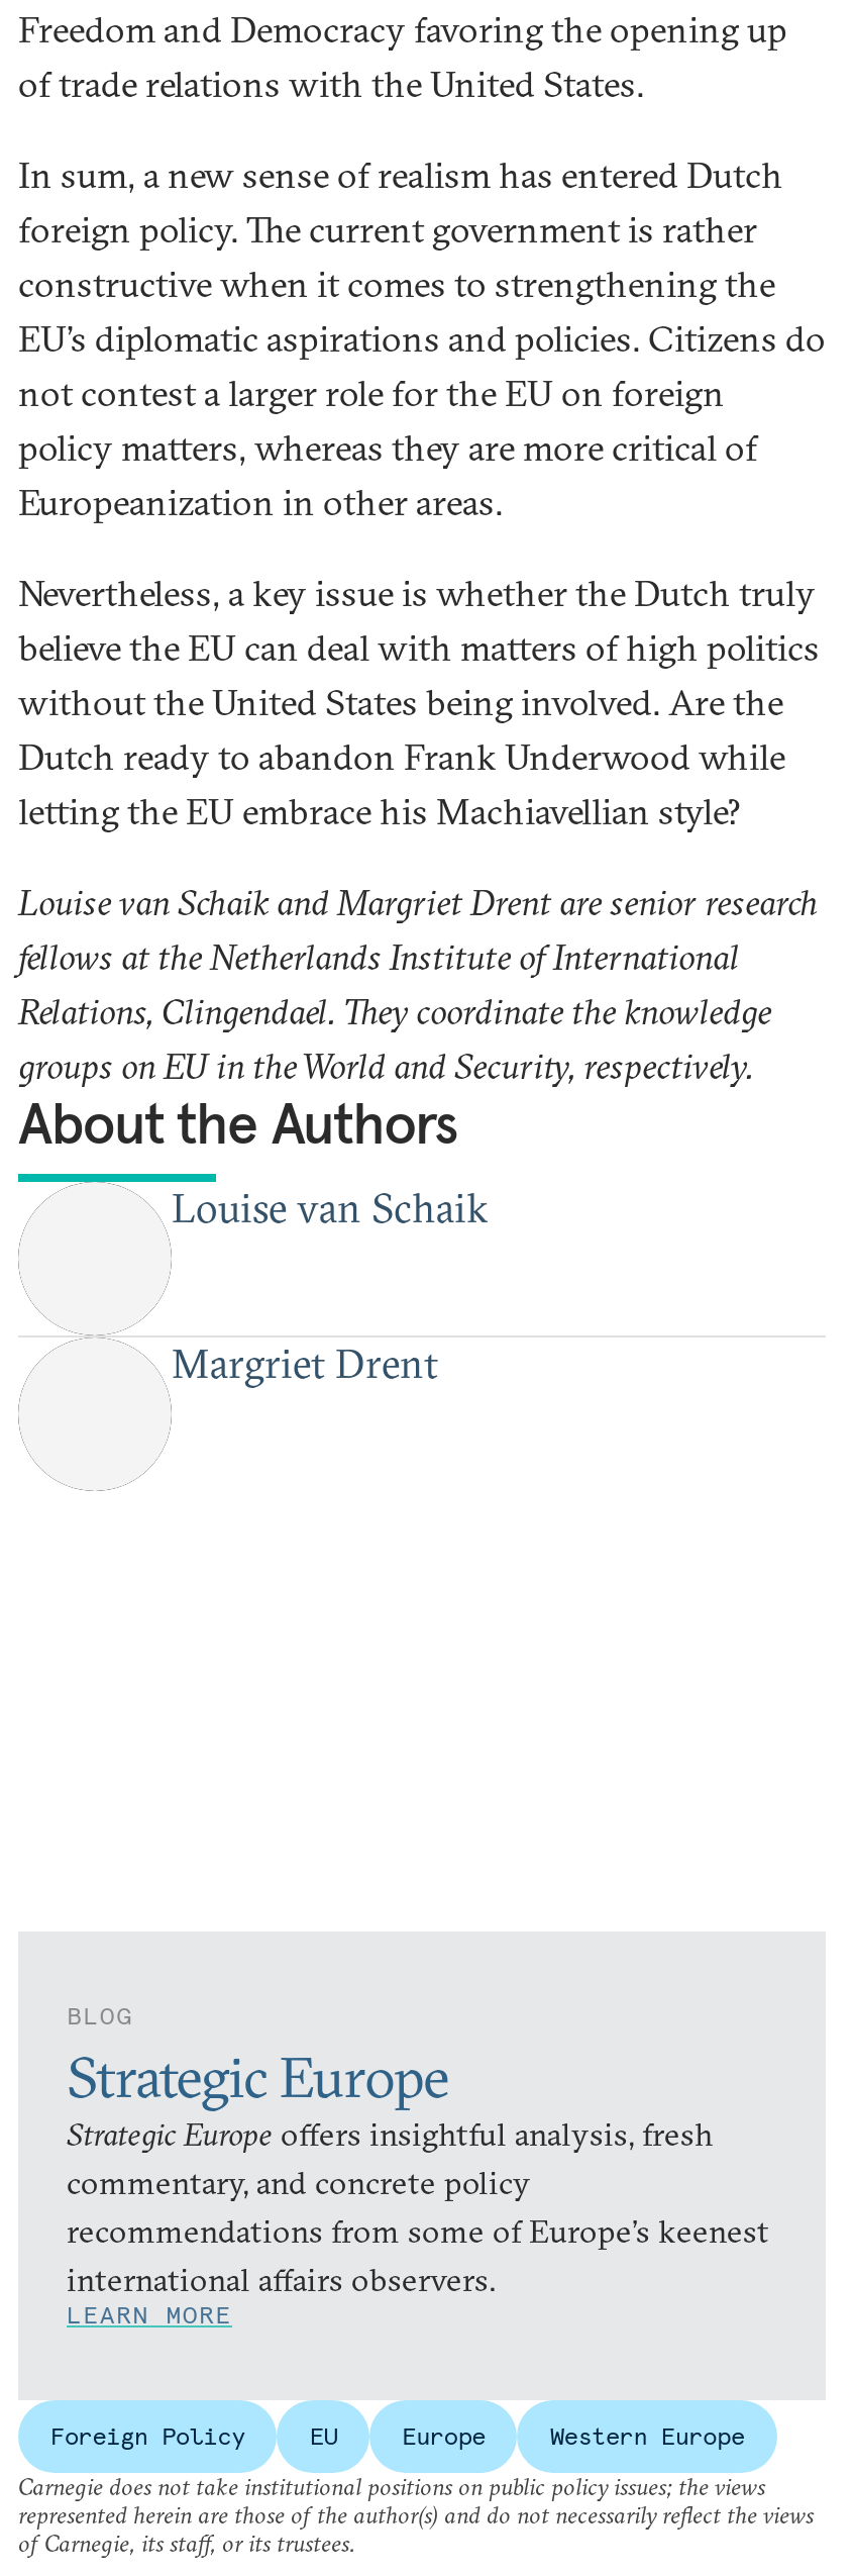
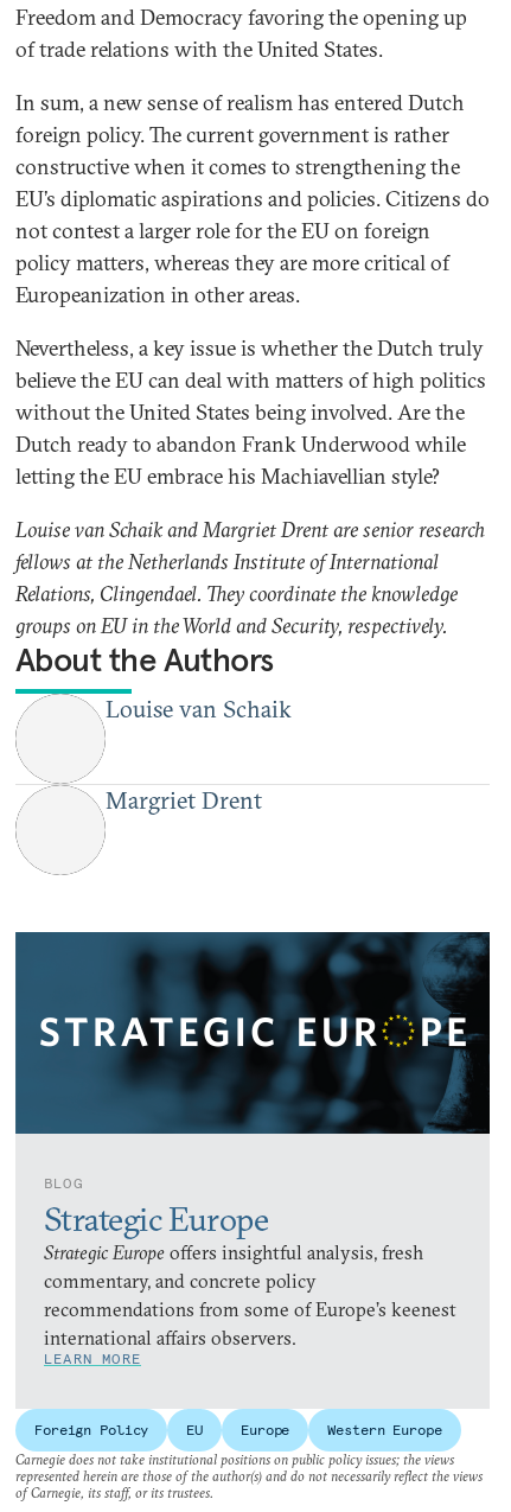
none -> [14,931,491,1135] [image]

